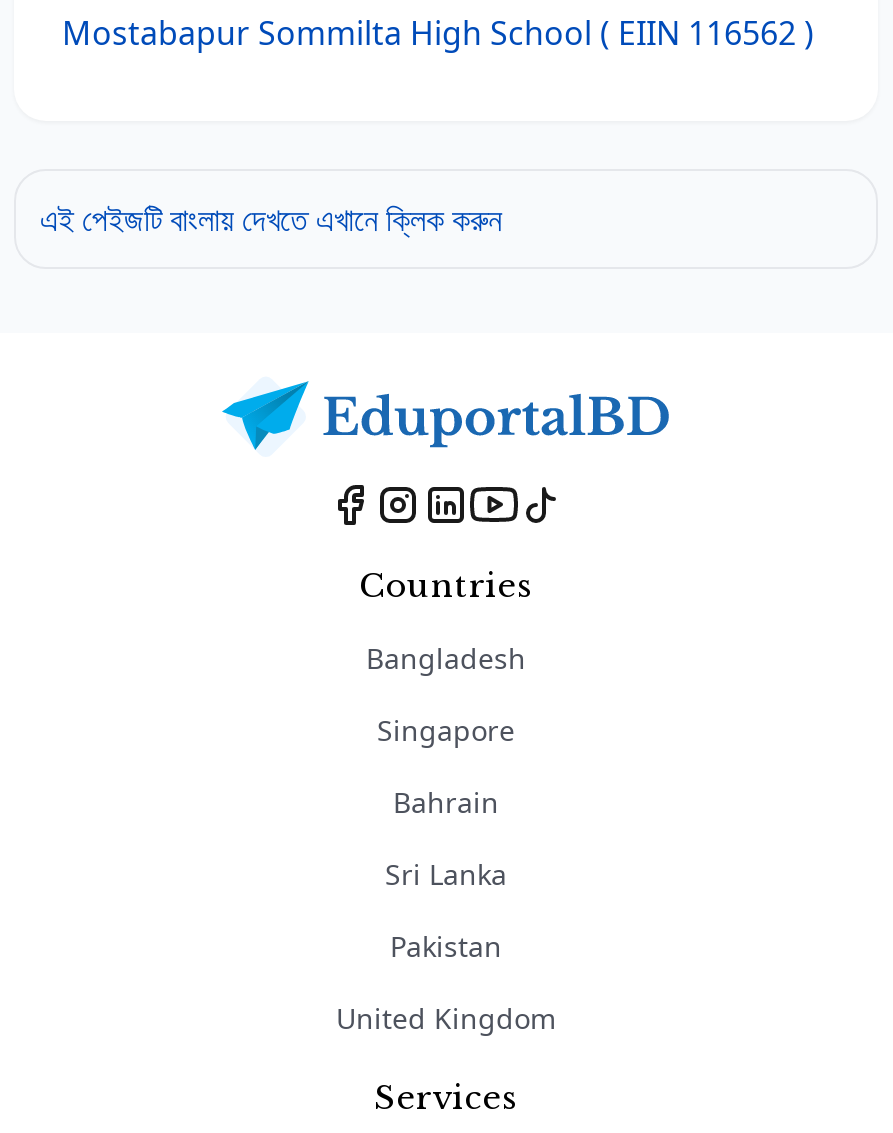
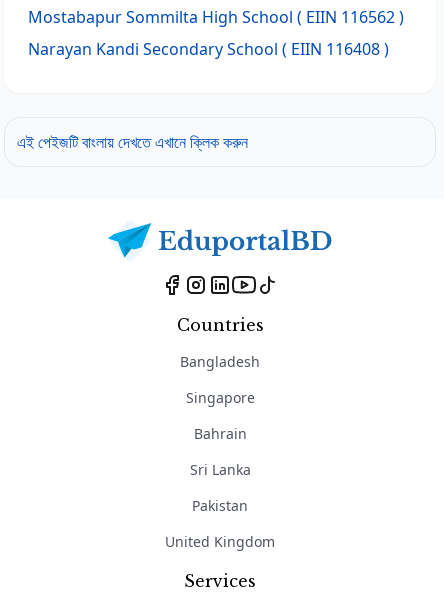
none -> [28,38,389,60] Narayan Kandi Secondary School ( EIIN 116408 )

